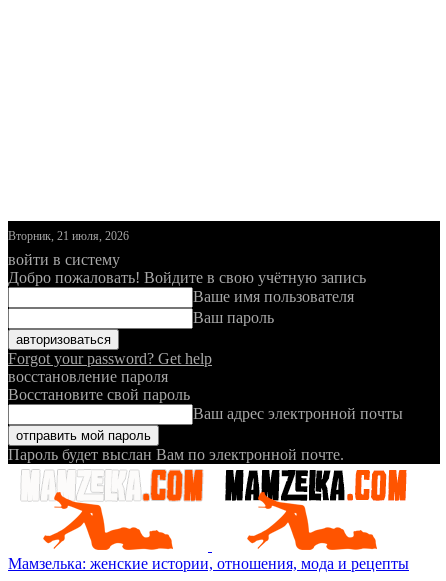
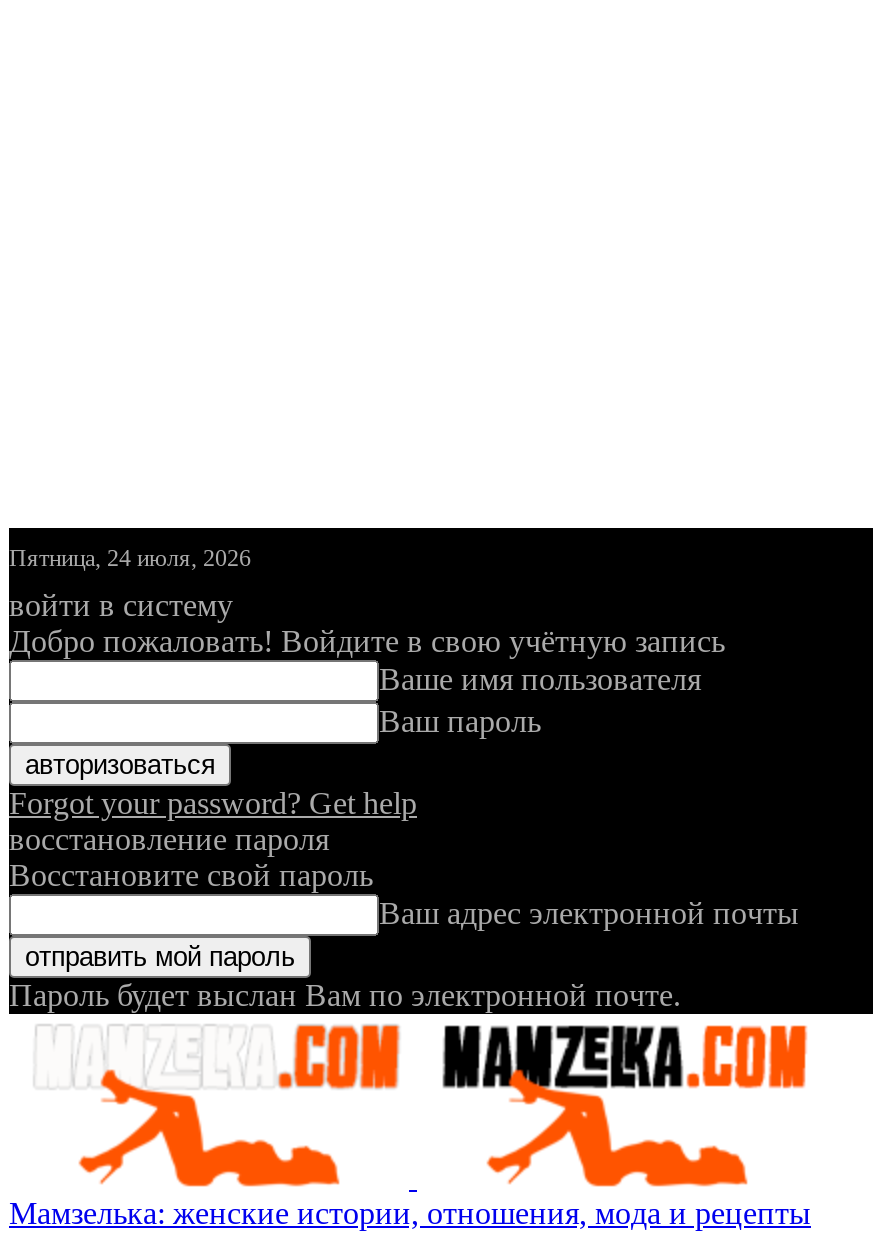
[8,229,129,243] Вторник, 21 июля, 2026 -> [9,544,251,572] Пятница, 24 июля, 2026

